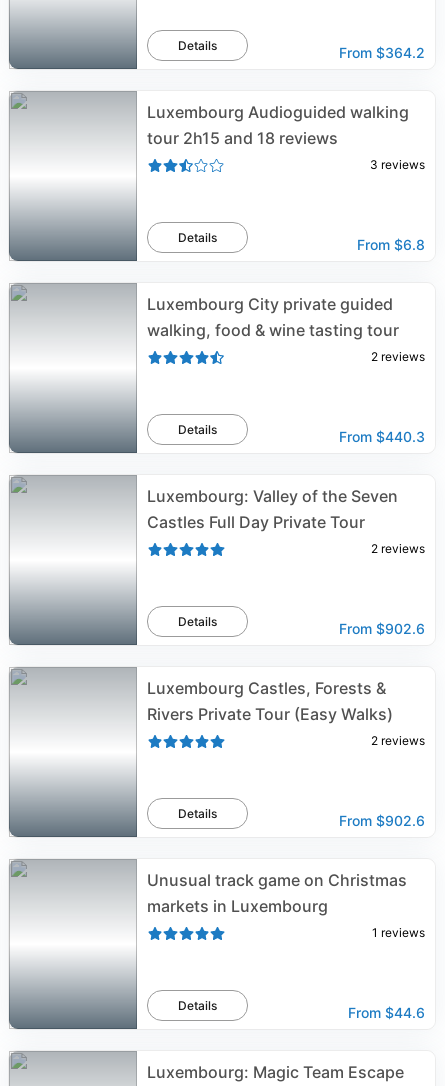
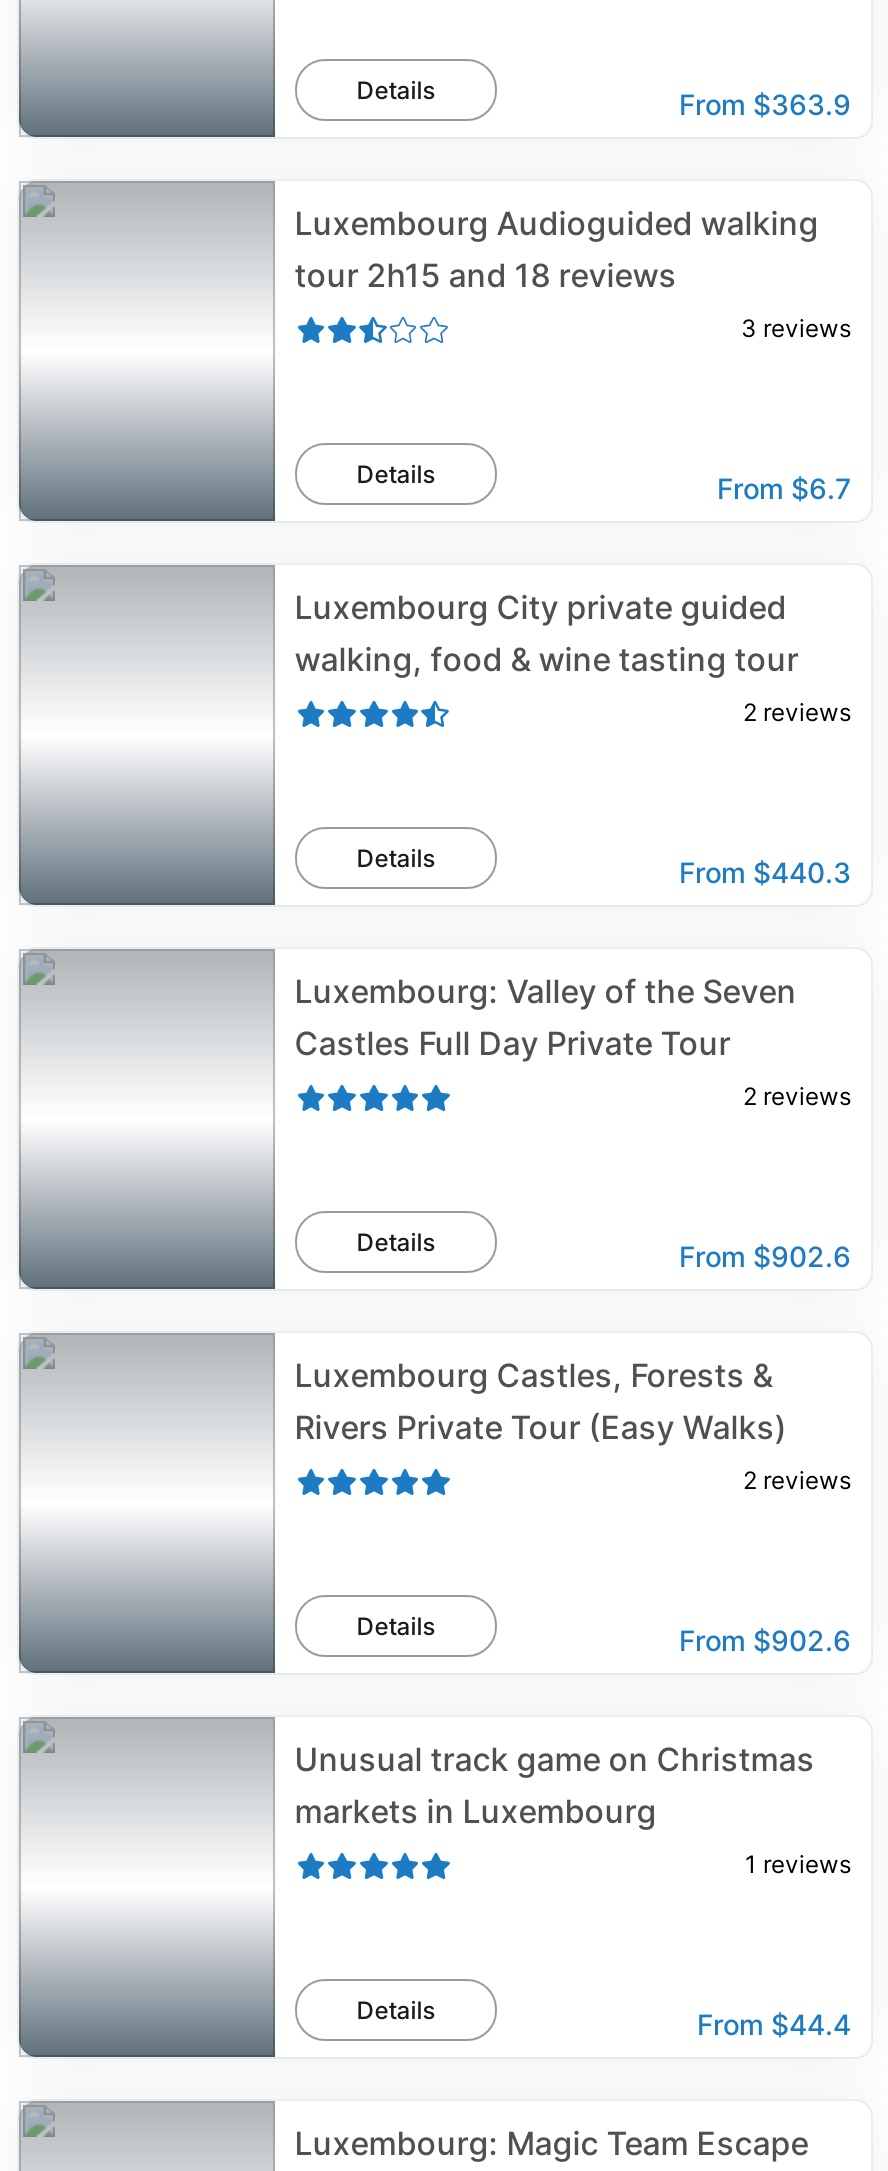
[339,44,425,61] From $364.2 -> [679,87,851,121] From $363.9
[357,236,425,253] From $6.8 -> [717,471,851,505] From $6.7
[348,1004,425,1021] From $44.6 -> [697,2007,851,2041] From $44.4

